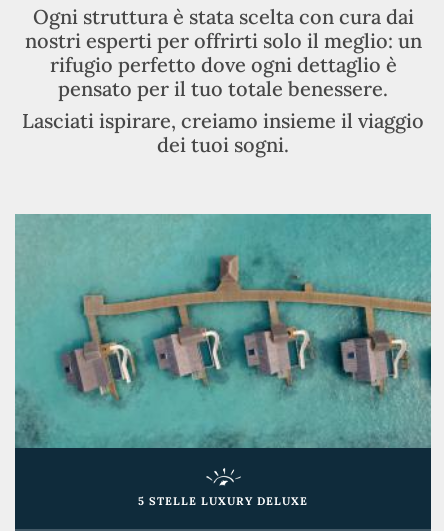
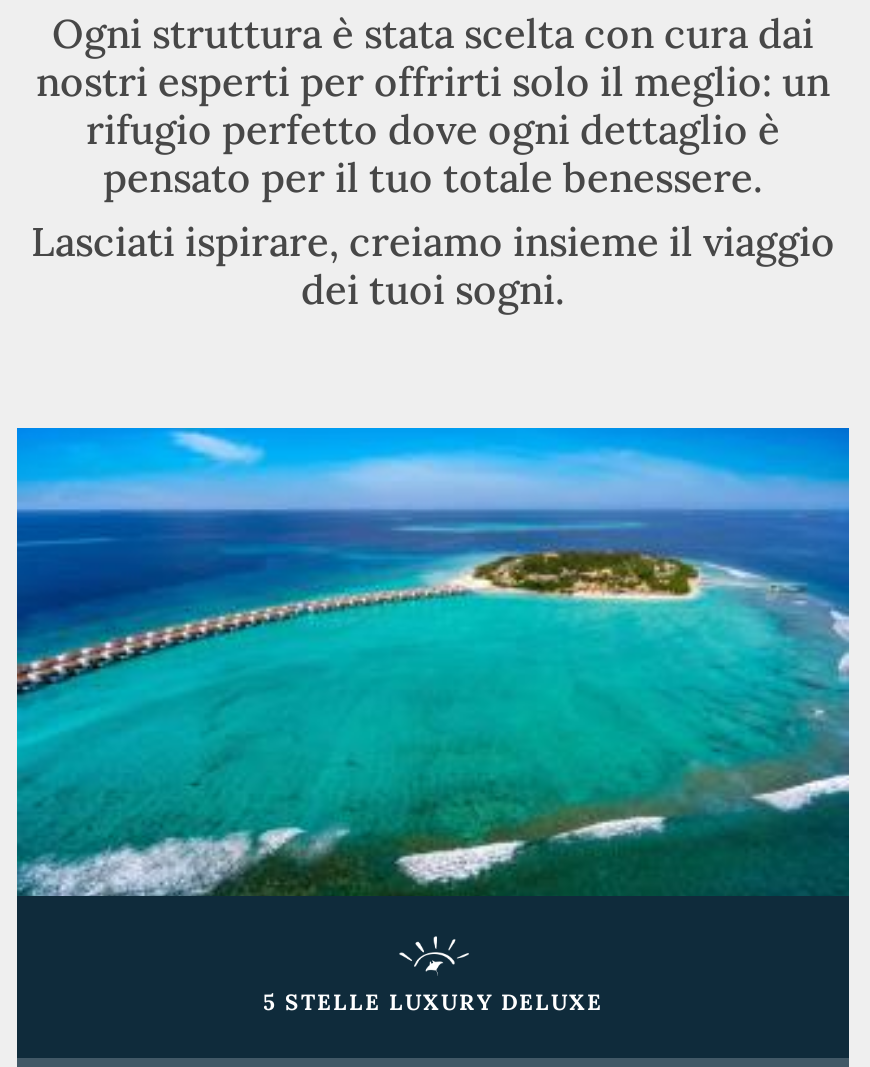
[14,213,432,449] [image] -> [15,426,851,896] [image]

